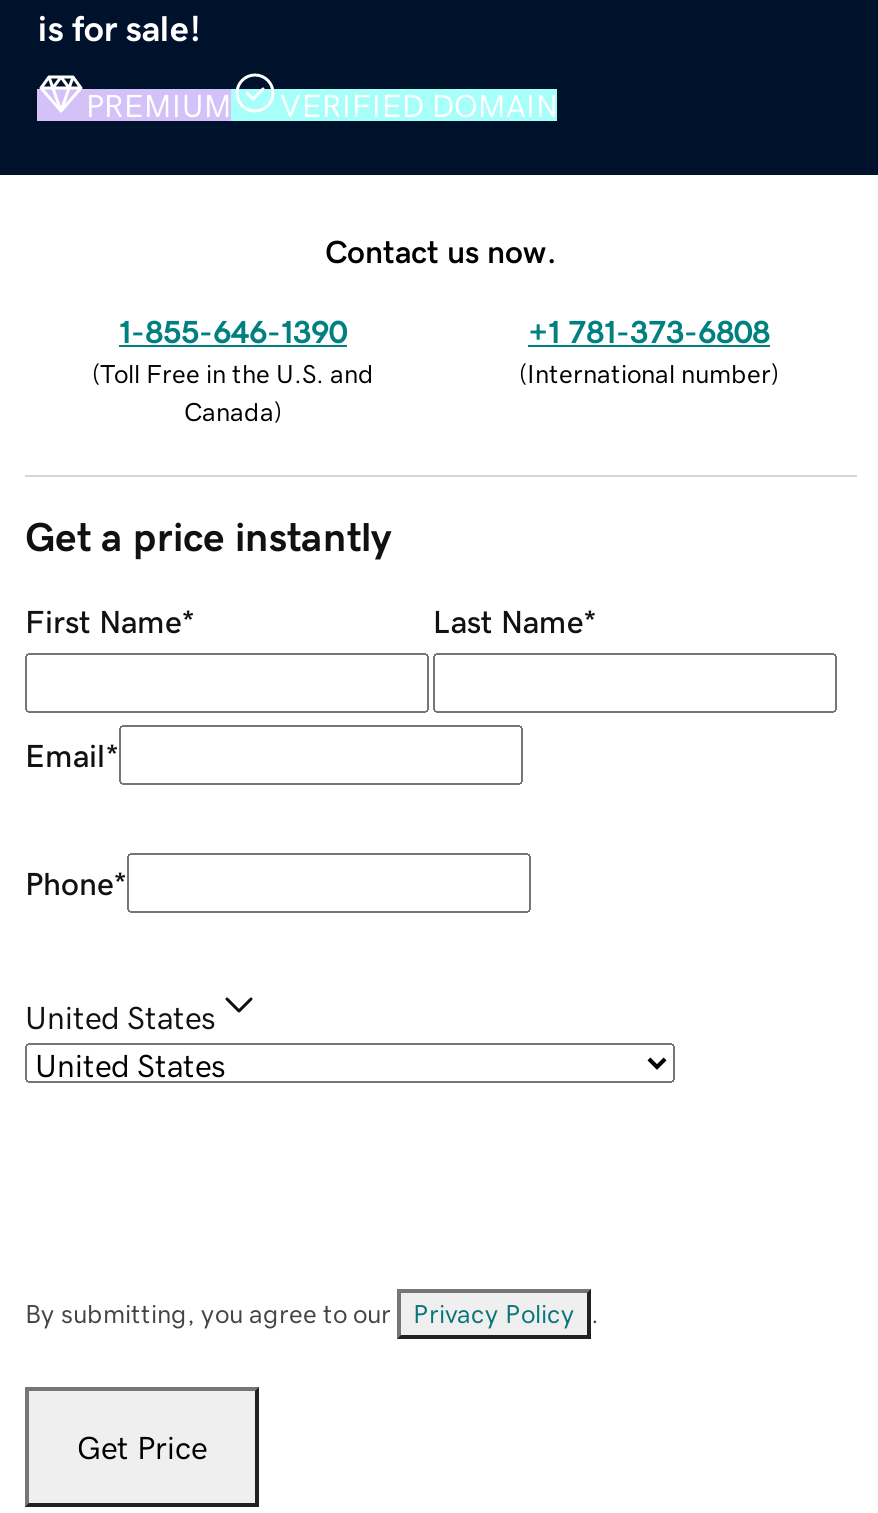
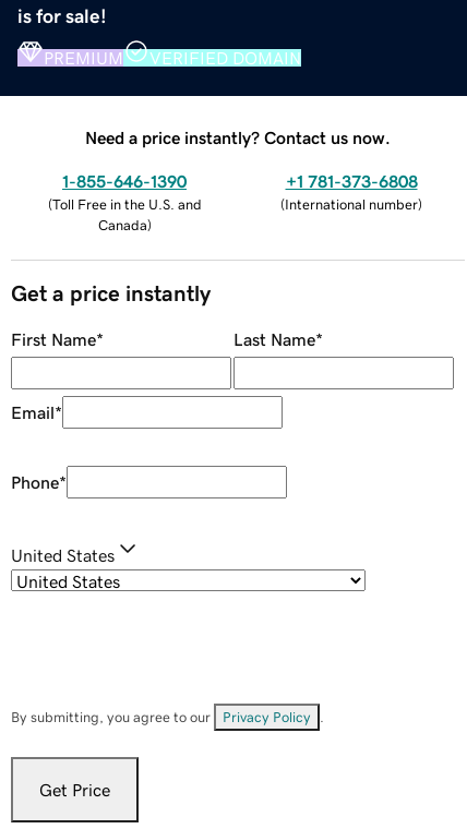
[325,234,557,266] Contact us now. -> [85,128,391,146] Need a price instantly? Contact us now.

